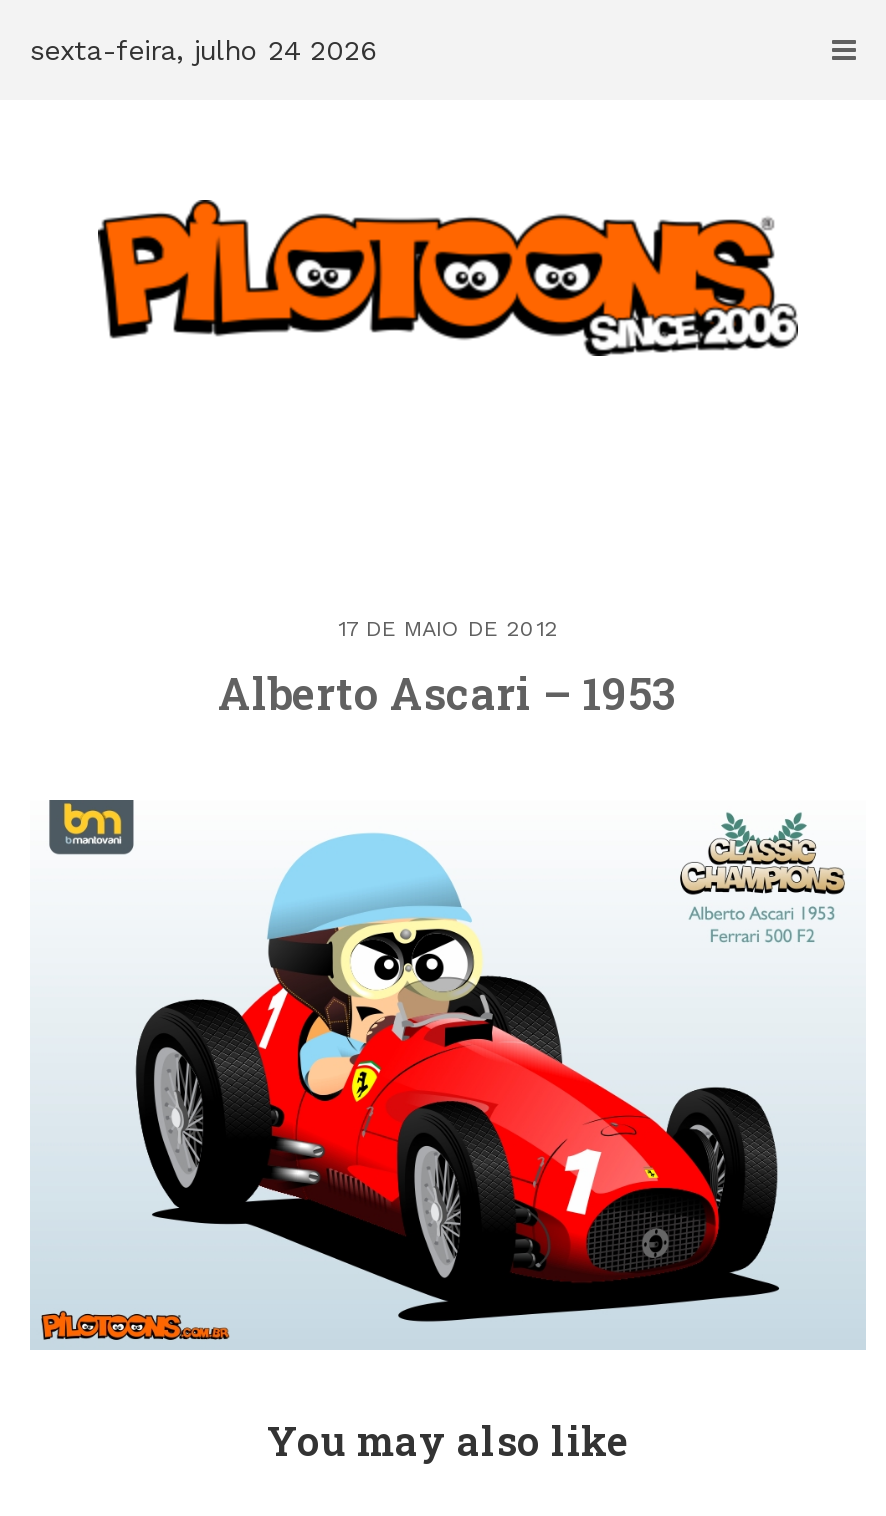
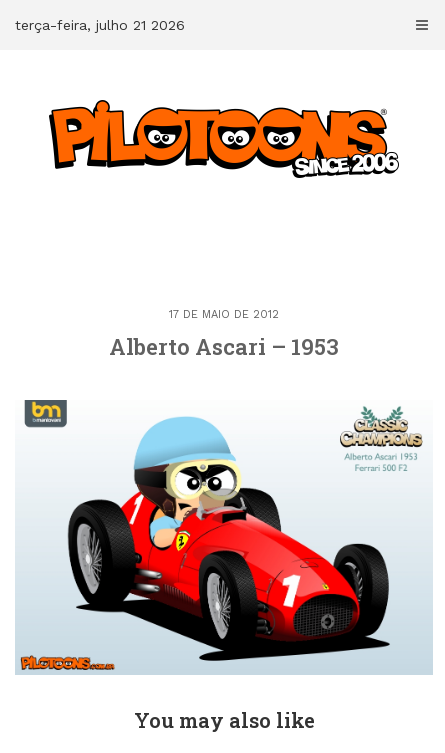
[30,34,378,66] sexta-feira, julho 24 2026 -> [15,17,185,33] terça-feira, julho 21 2026

